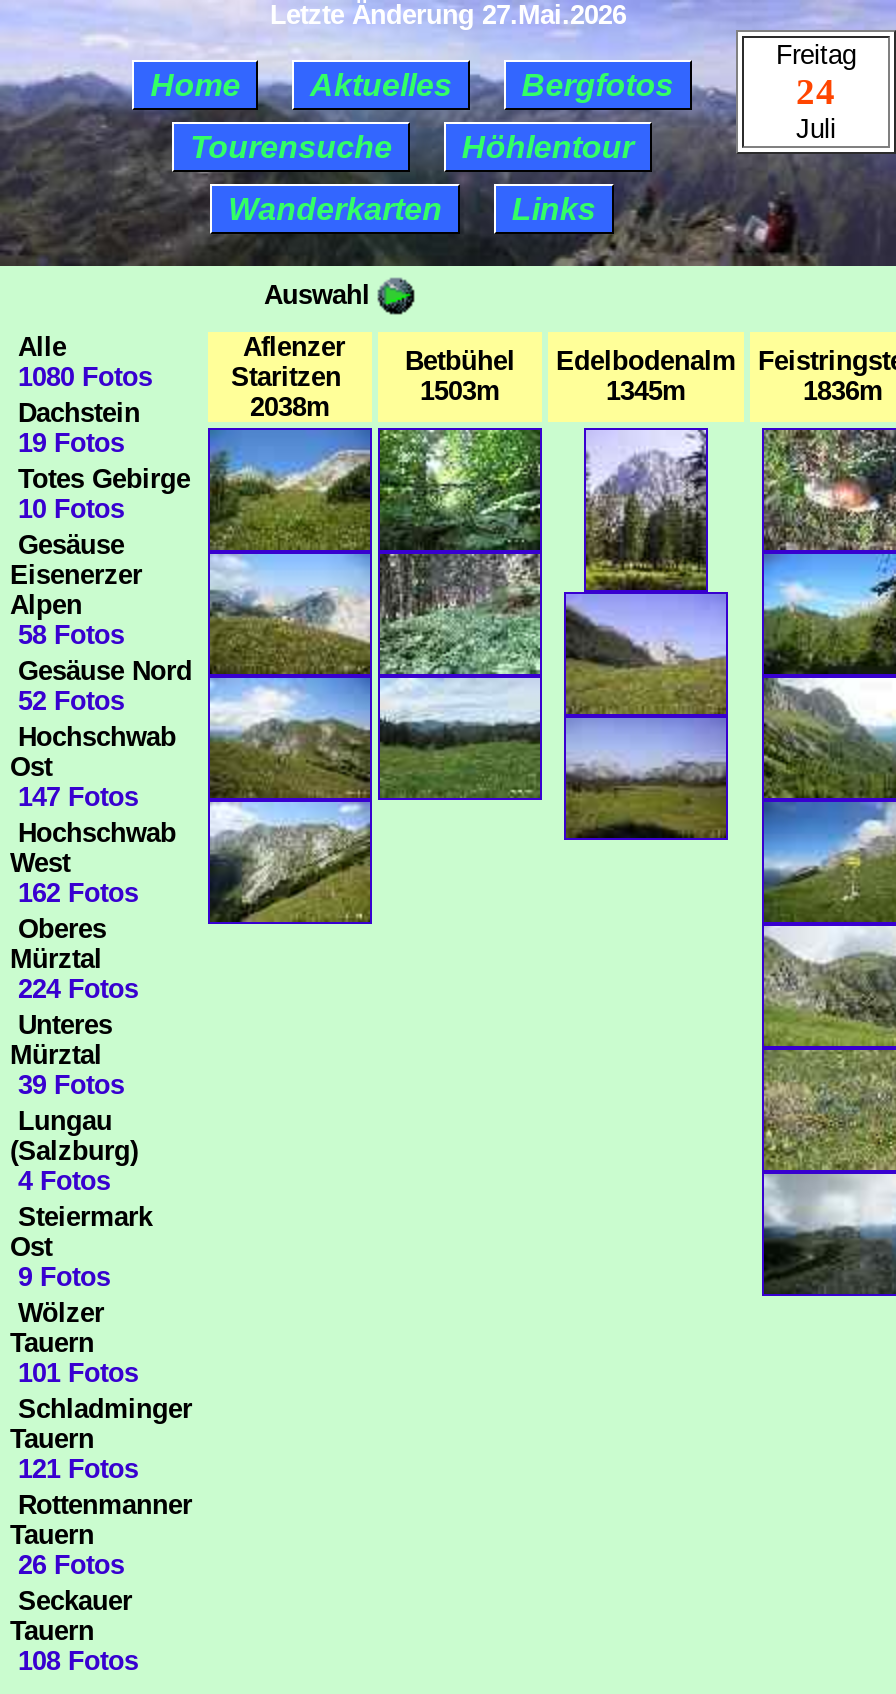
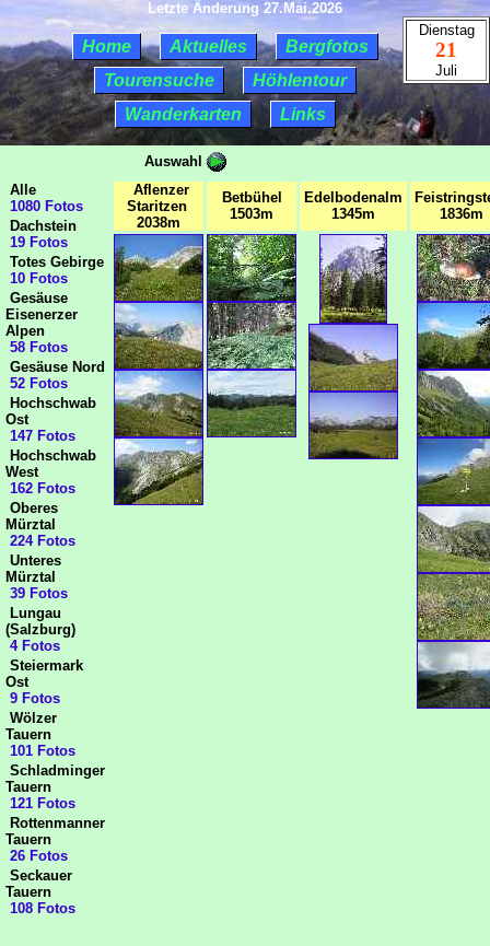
[776,40,856,112] Freitag | 24 -> [418,22,474,61] Dienstag | 21

